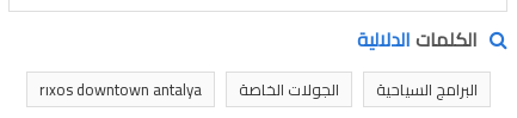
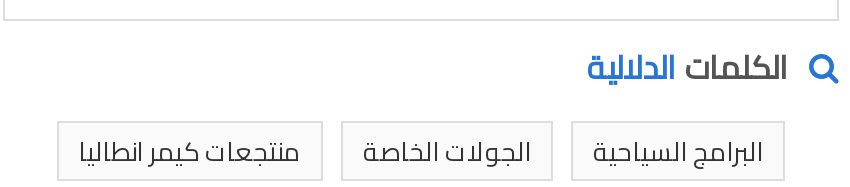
[39,75,201,104] rıxos downtown antalya -> [79,127,301,175] منتجعات كيمر انطاليا

